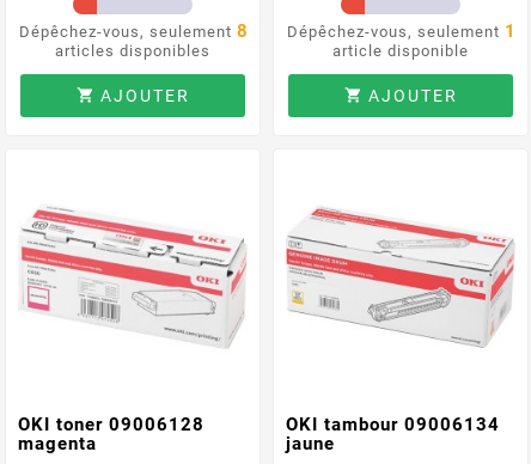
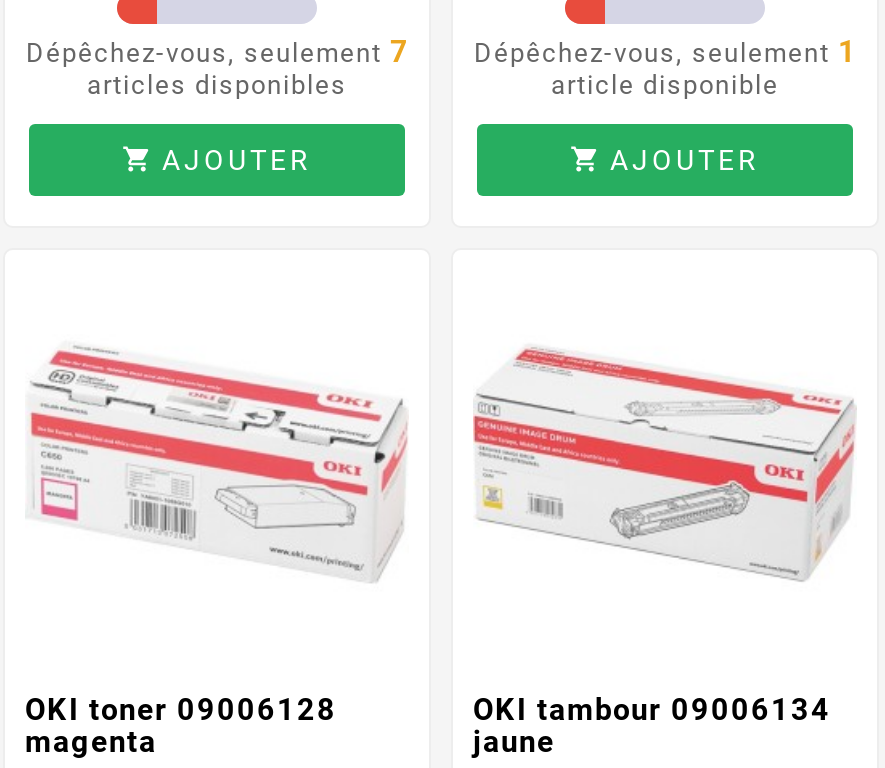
[19,20,247,42] Dépêchez-vous, seulement 8 -> [26,34,408,70] Dépêchez-vous, seulement 7

